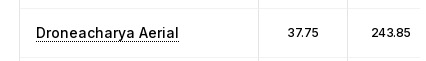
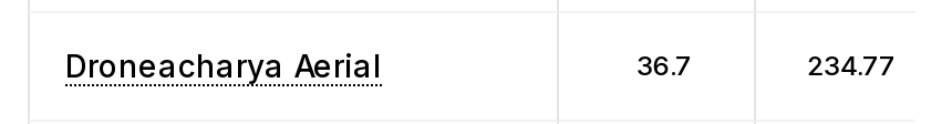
[287,25,411,40] 37.75 | 243.85 -> [636,49,896,82] 36.7 | 234.77

